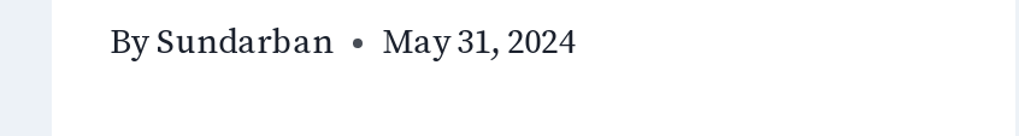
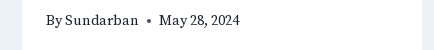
[110,21,575,64] By Sundarban May 31, 2024 -> [46,12,239,30] By Sundarban May 28, 2024

